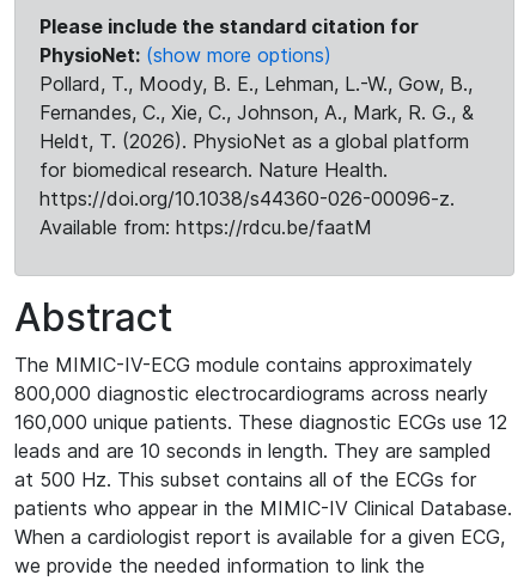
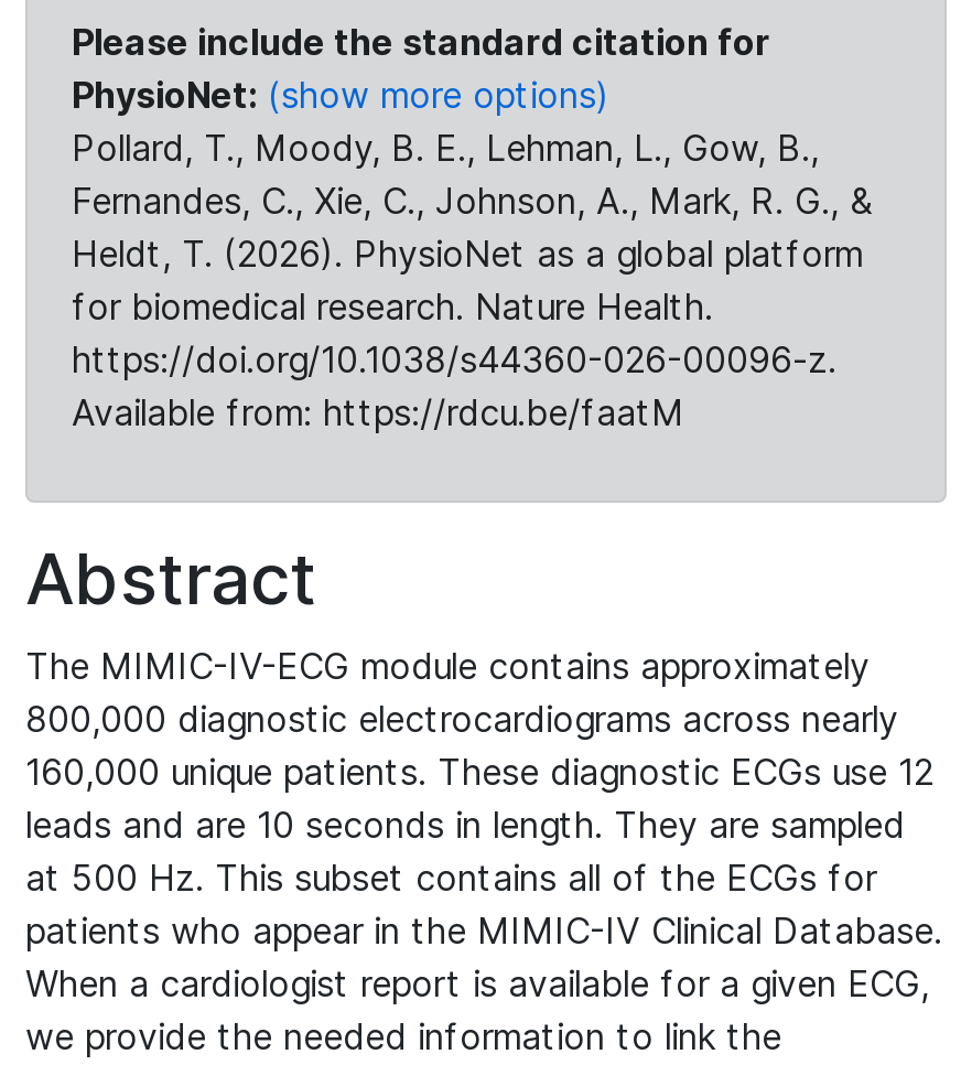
[39,72,473,96] Pollard, T., Moody, B. E., Lehman, L.-W., Gow, B., -> [72,126,819,170] Pollard, T., Moody, B. E., Lehman, L., Gow, B.,

